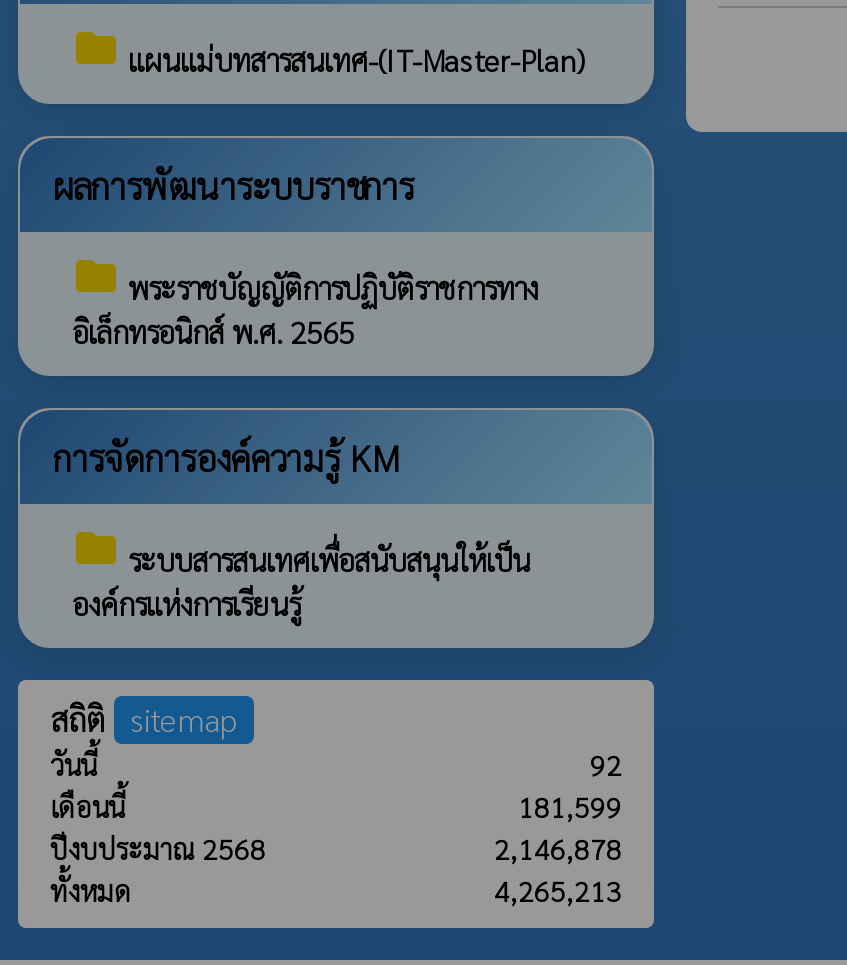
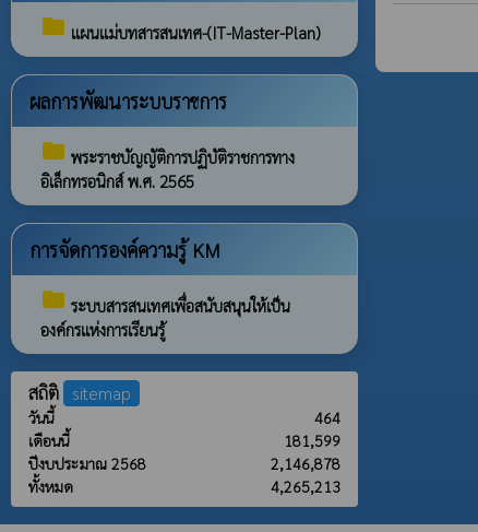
[590,746,622,782] 92 -> [314,407,340,427] 464

